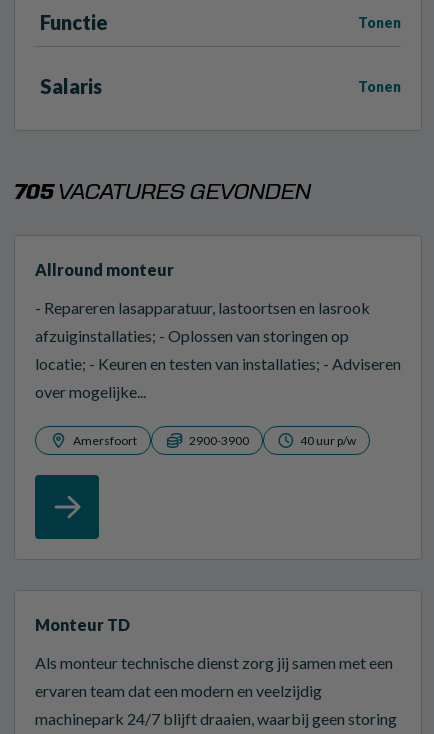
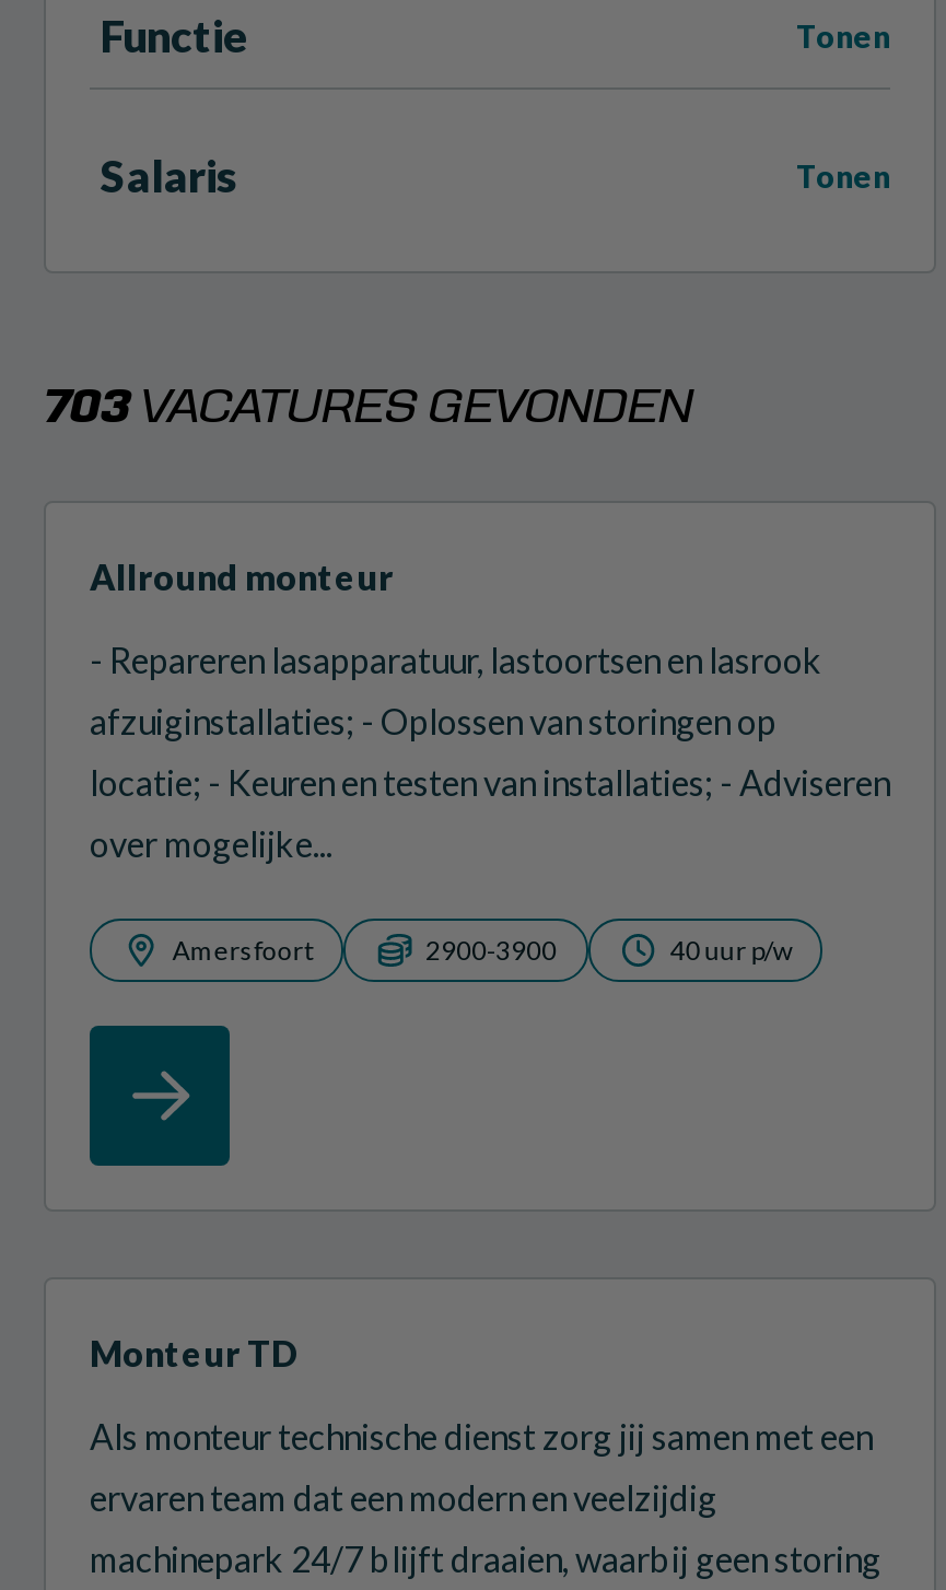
[14,182,311,203] 705 VACATURES GEVONDEN -> [44,385,693,431] 703 VACATURES GEVONDEN

